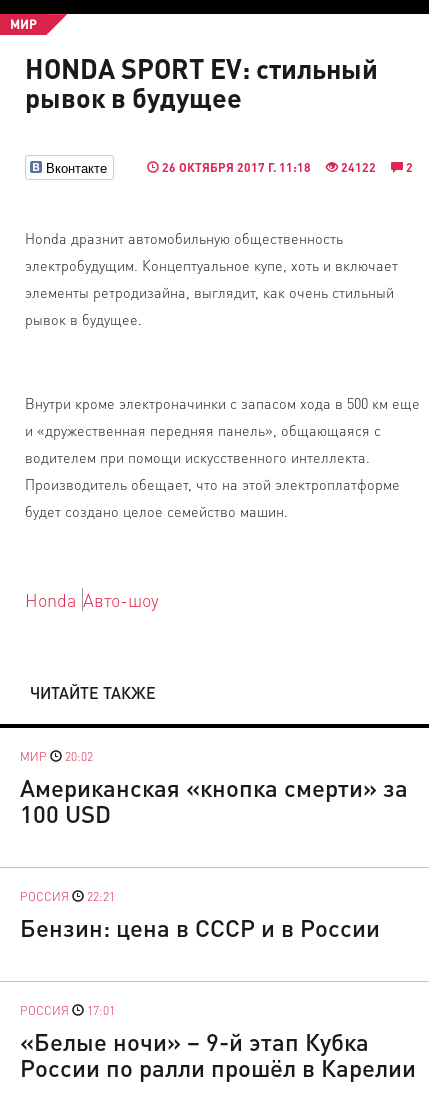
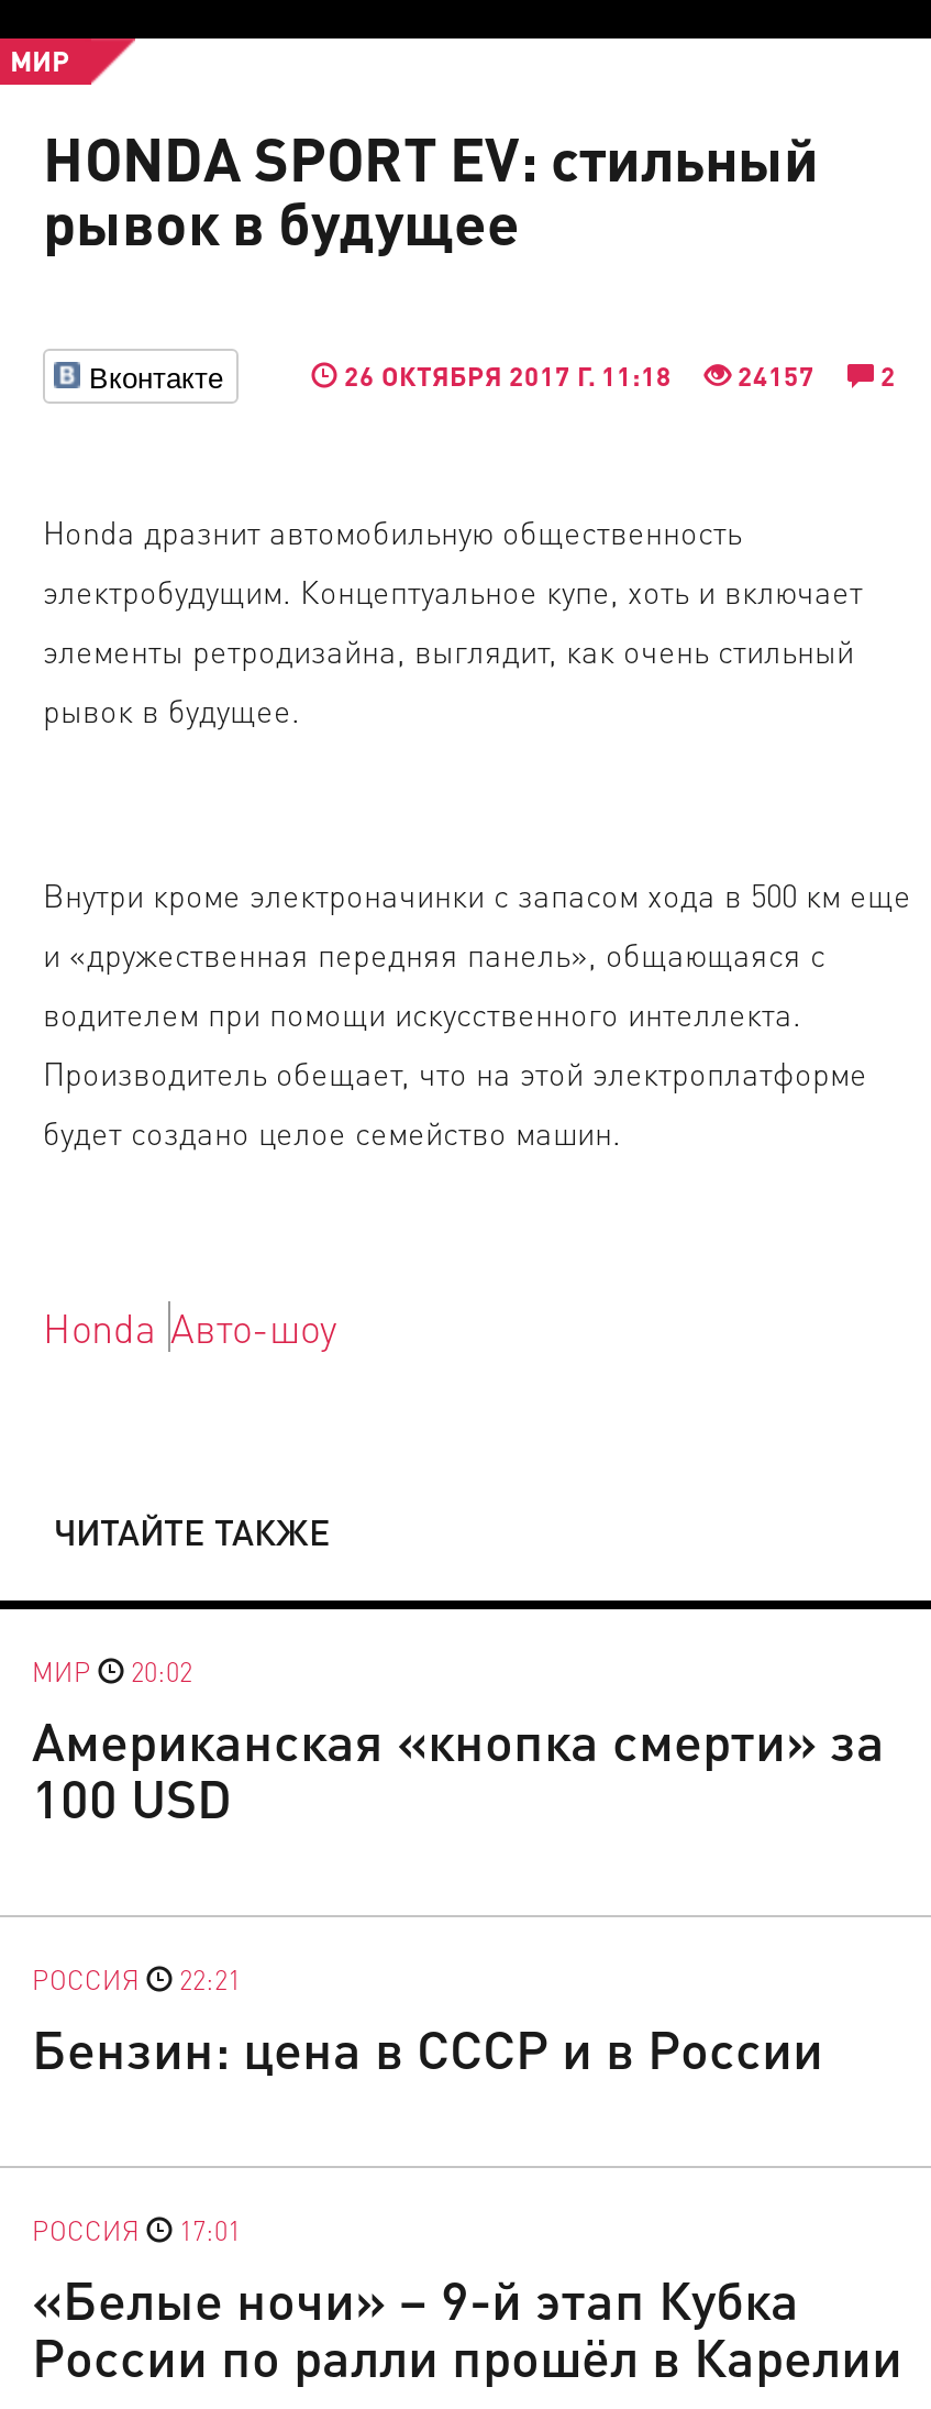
[159,160,413,175] 26 ОКТЯБРЯ 2017 Г. 11:18 24122 2 -> [337,359,896,392] 26 ОКТЯБРЯ 2017 Г. 11:18 24157 2

